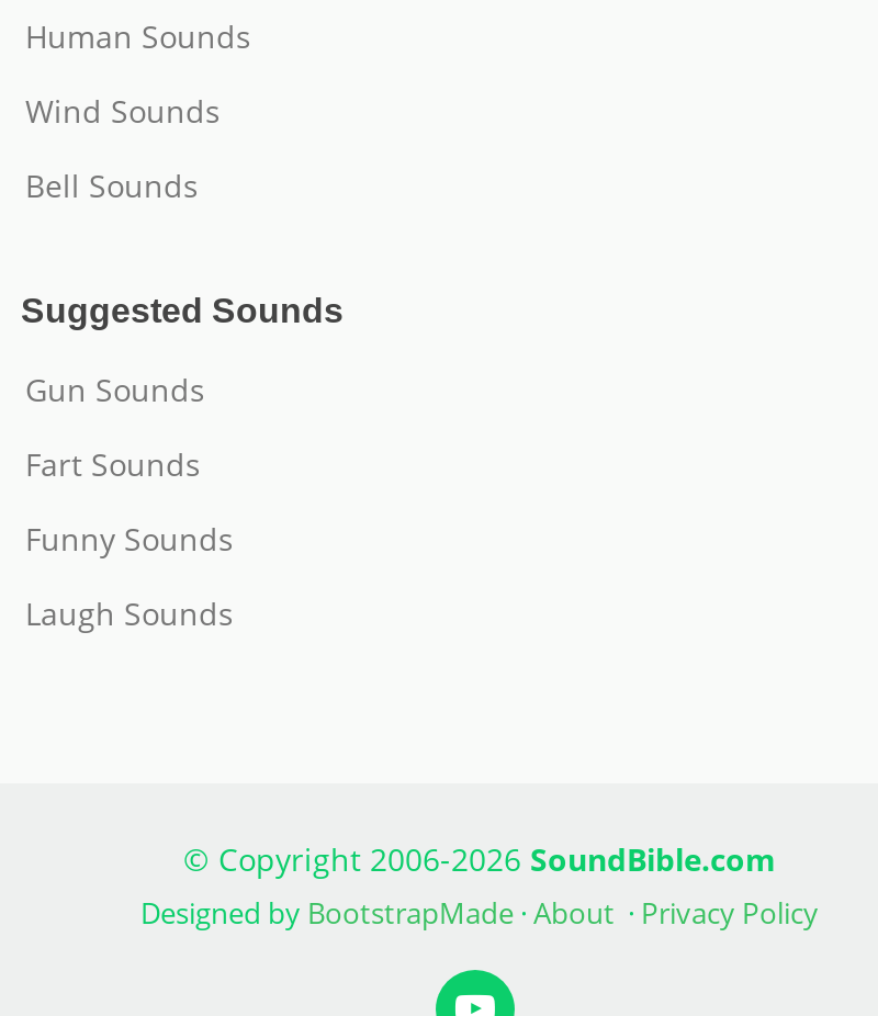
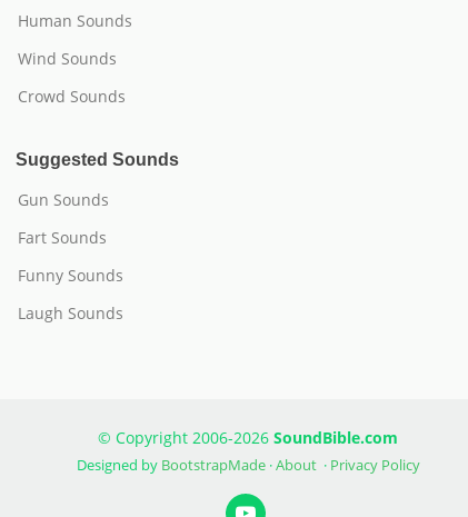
[25,165,199,206] Bell Sounds -> [18,86,126,107] Crowd Sounds

